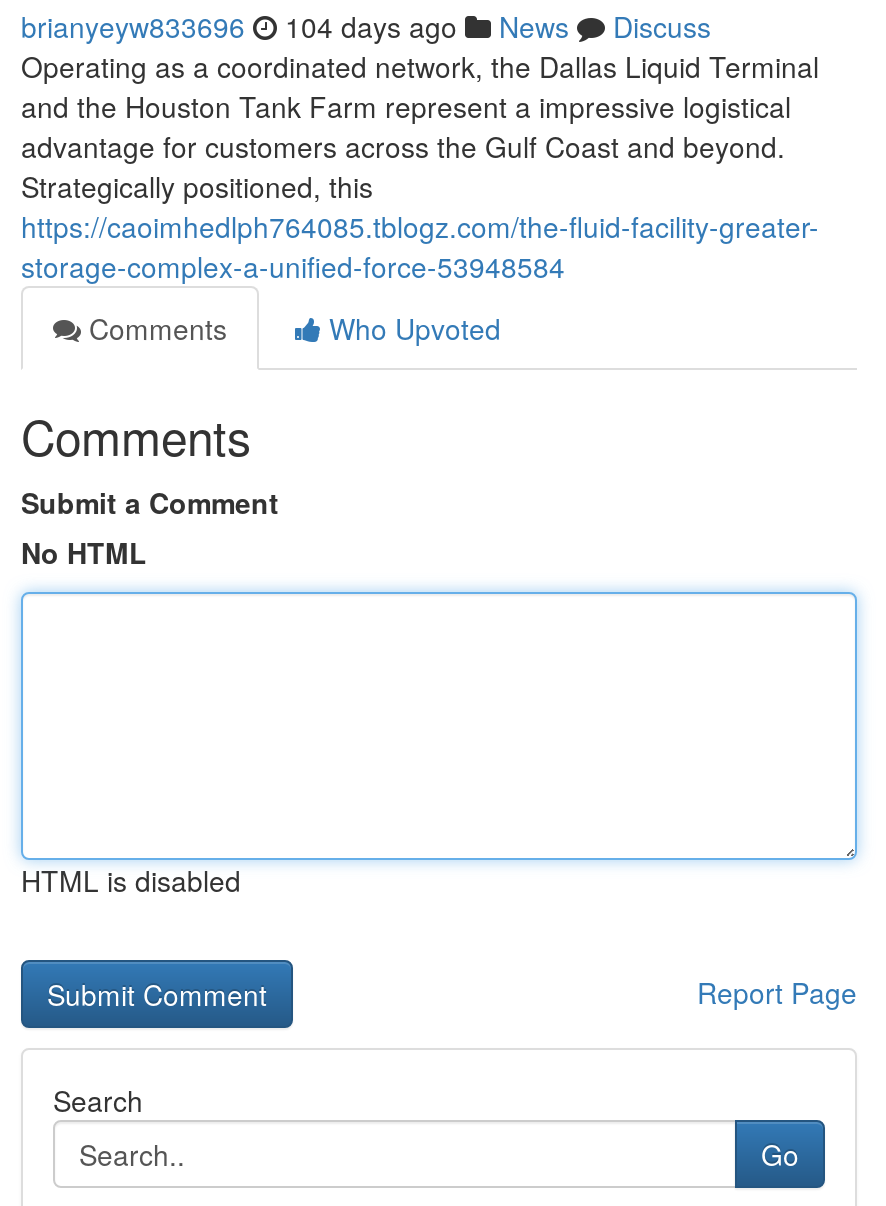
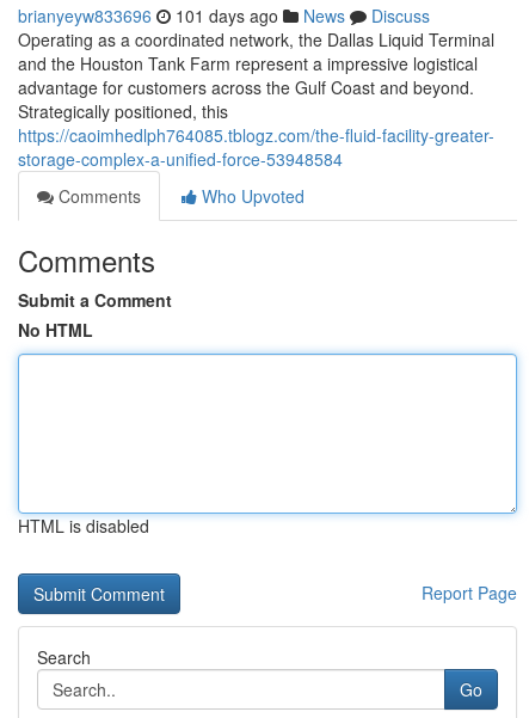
[21,6,711,46] brianyeyw833696 104 days ago News Discuss -> [18,4,430,27] brianyeyw833696 101 days ago News Discuss

